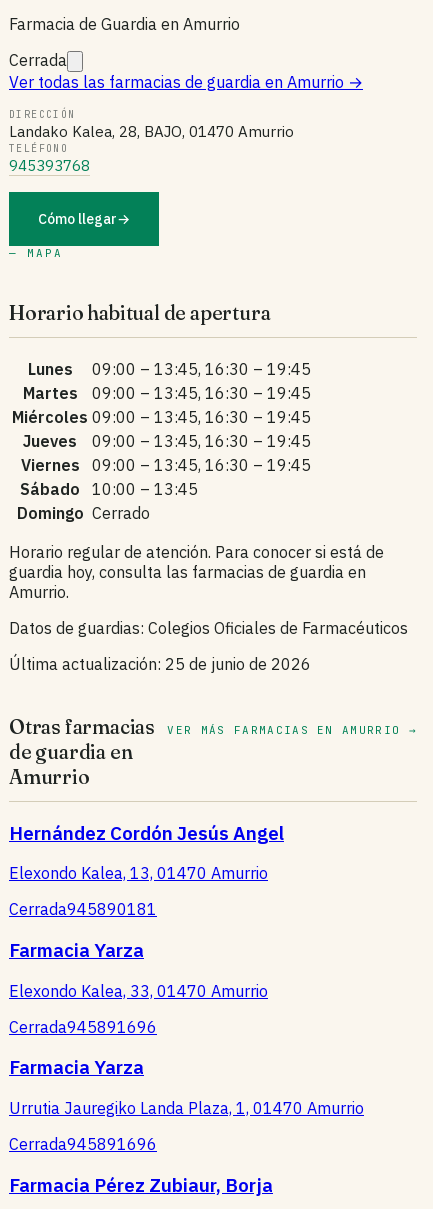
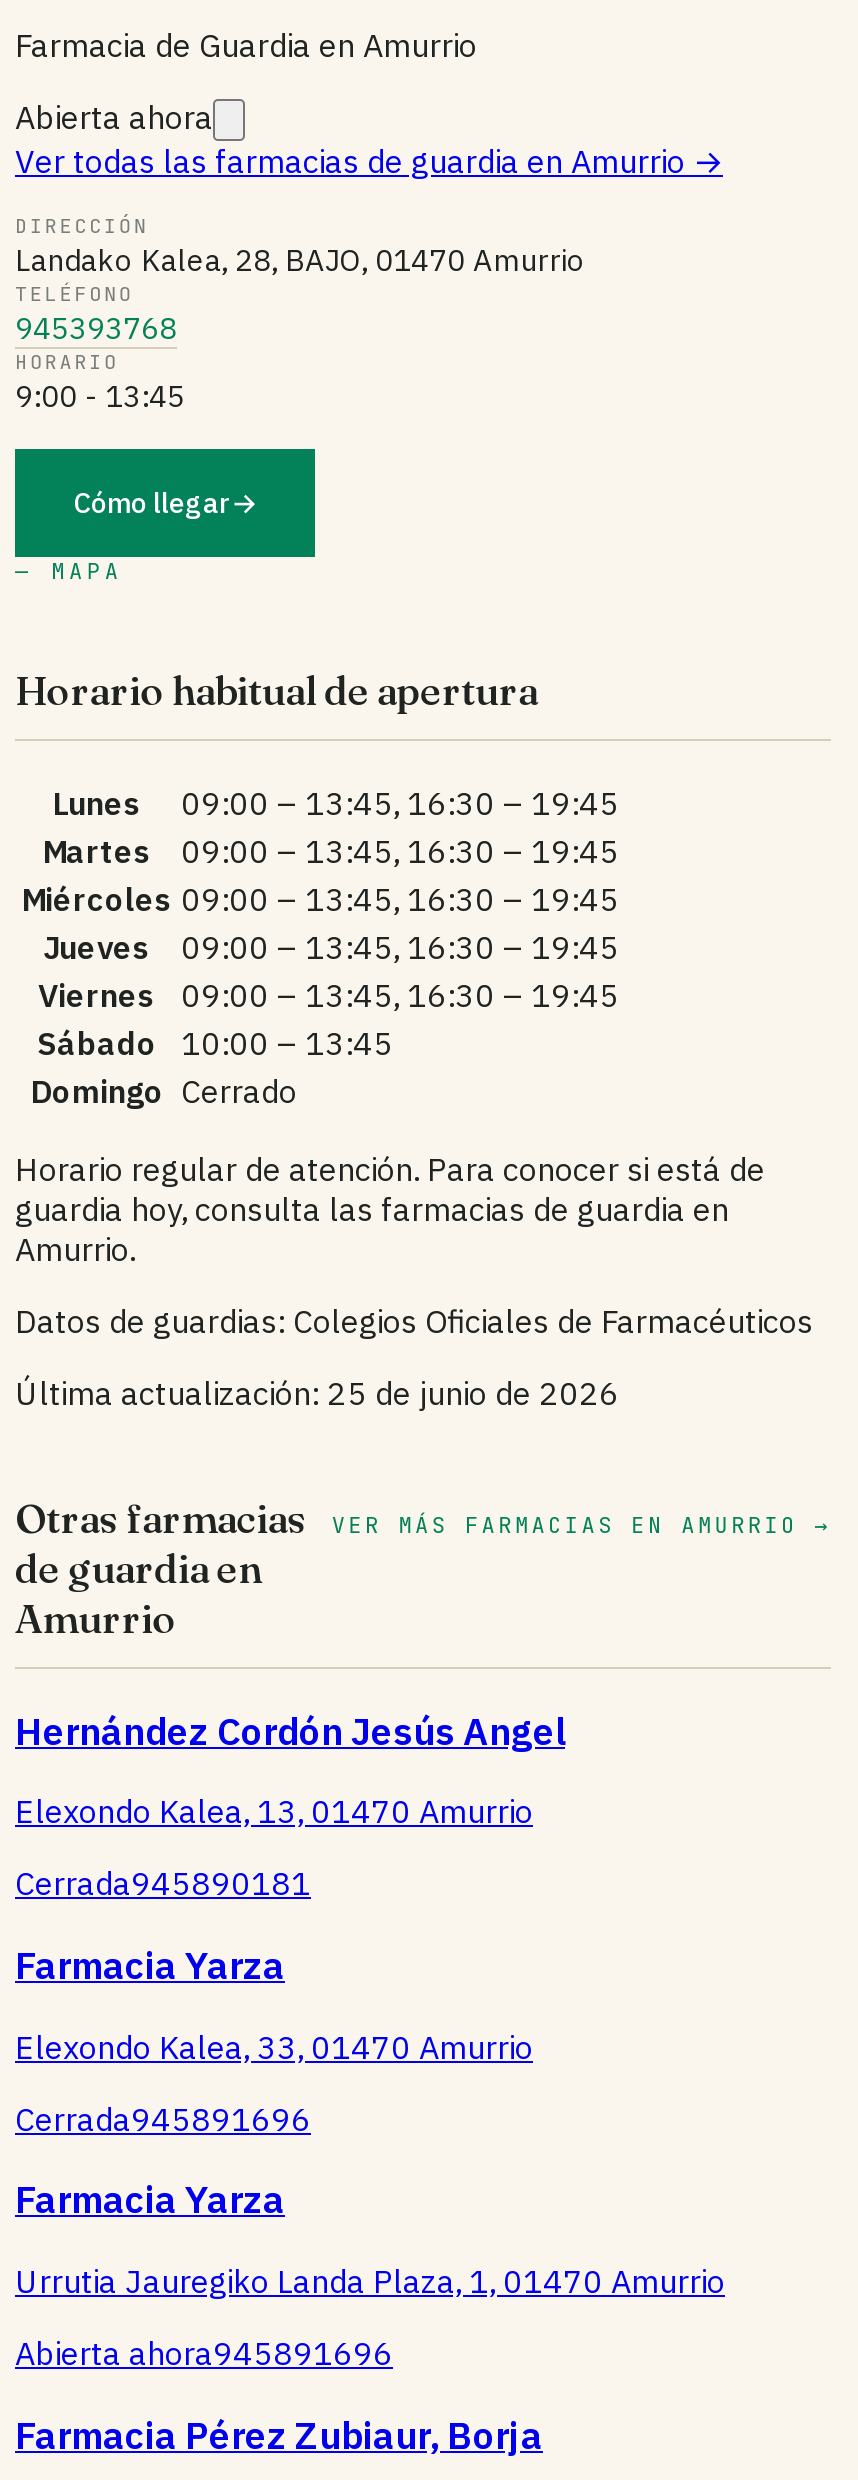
[9,50,67,70] Cerrada -> [15,97,213,137] Abierta ahora
none -> [15,349,185,415] HORARIO | 9:00 - 13:45
[9,1134,157,1154] Cerrada945891696 -> [15,2333,393,2373] Abierta ahora945891696

